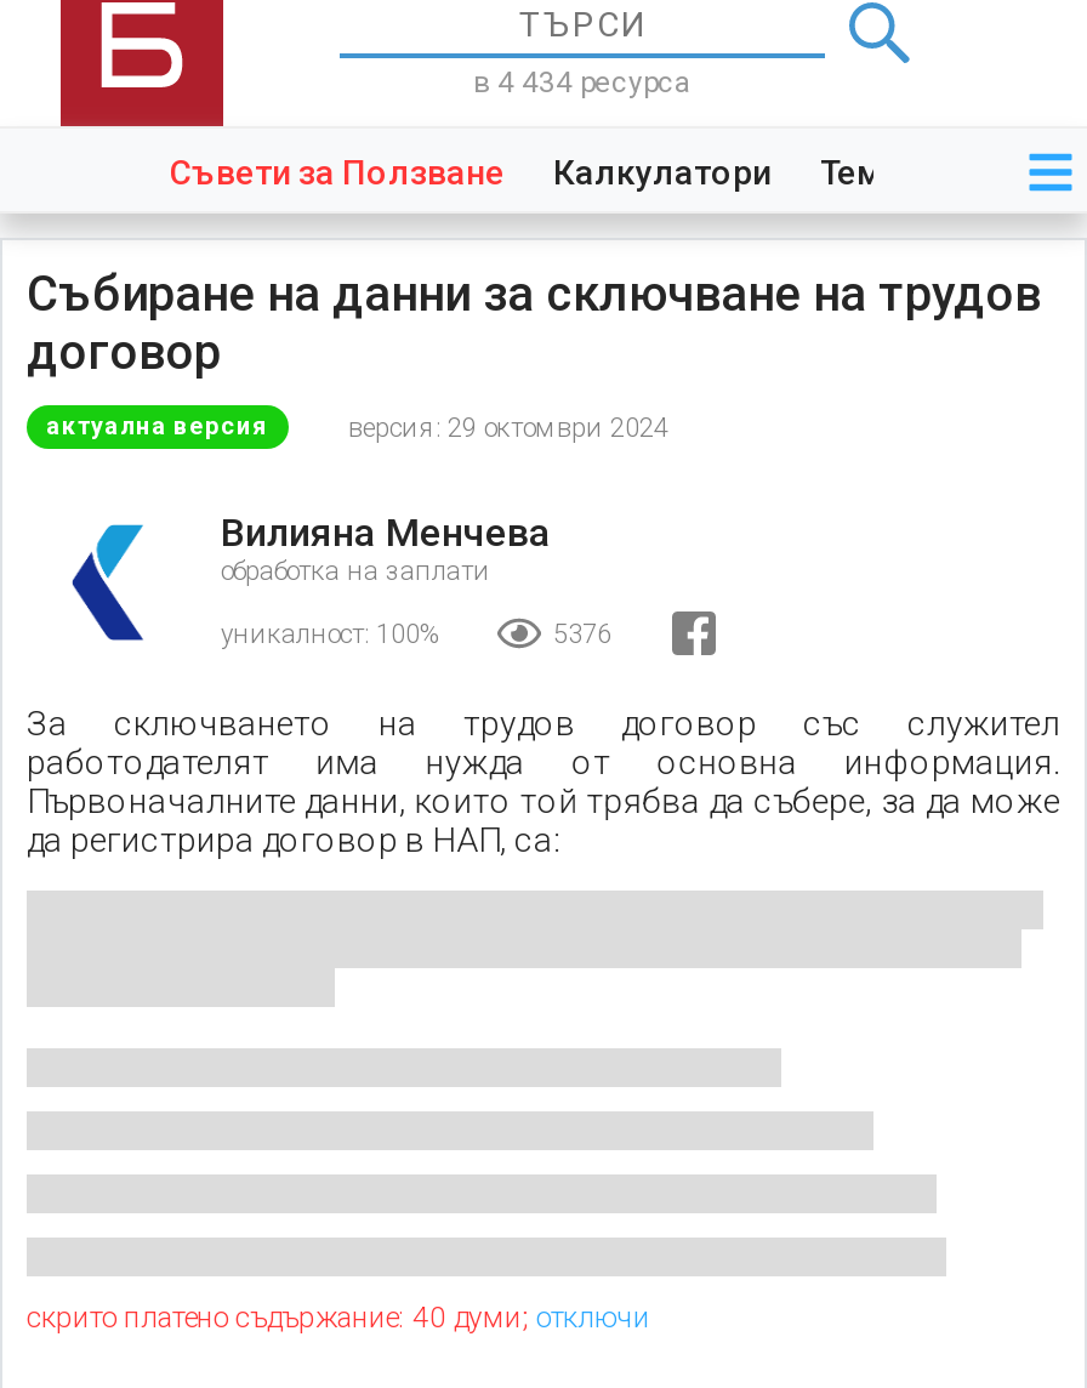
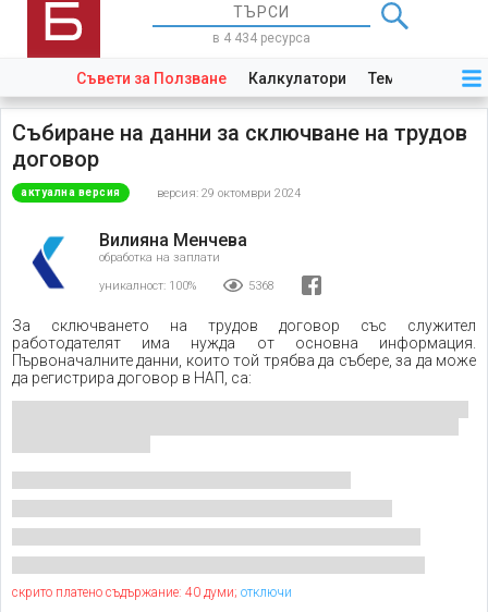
[553,618,611,649] 5376 -> [248,278,274,292] 5368

